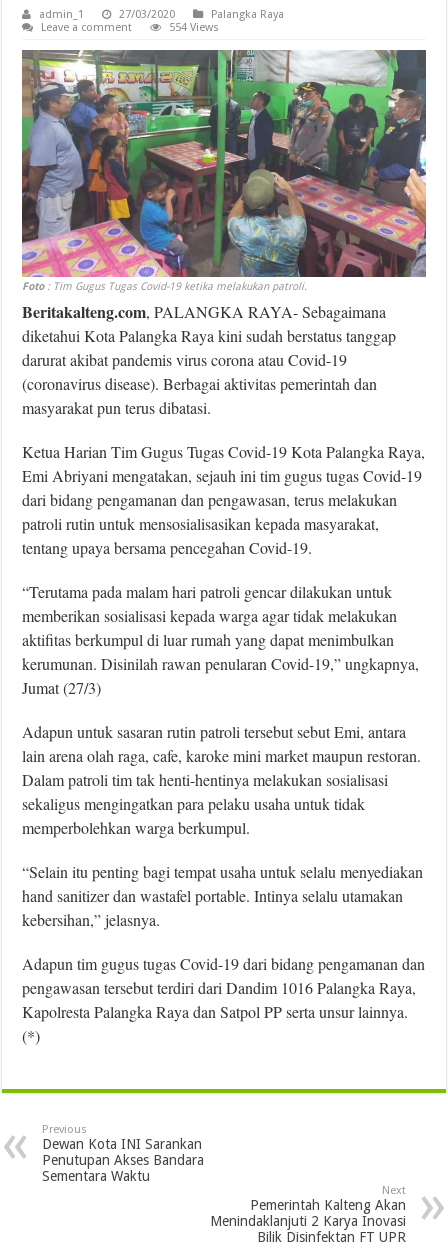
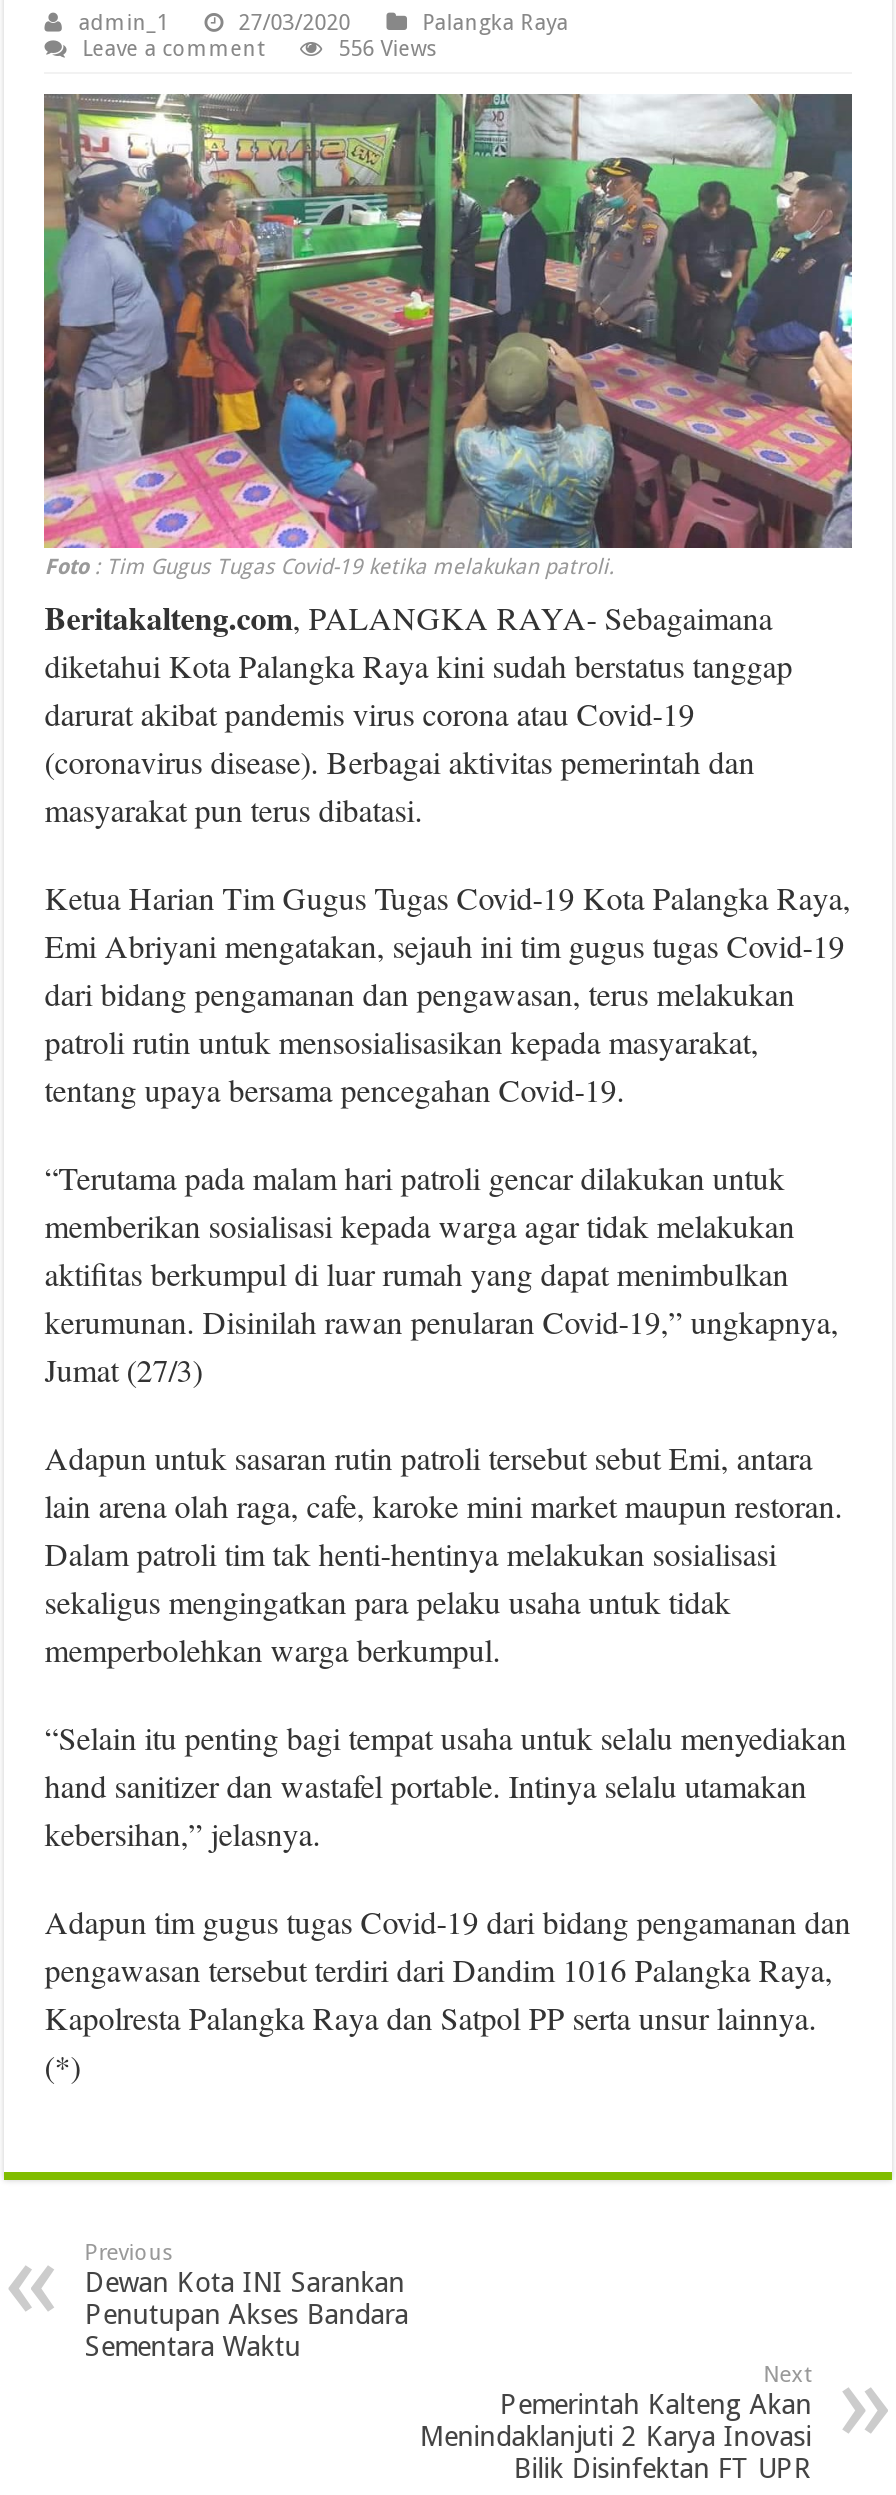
[169,21,219,34] 554 Views -> [338,36,438,62] 556 Views

